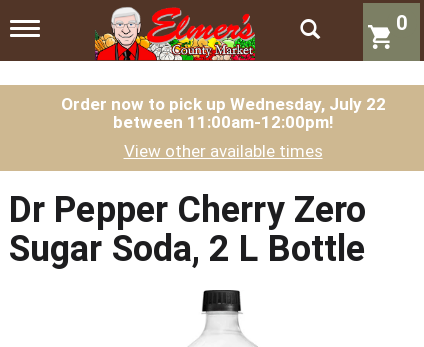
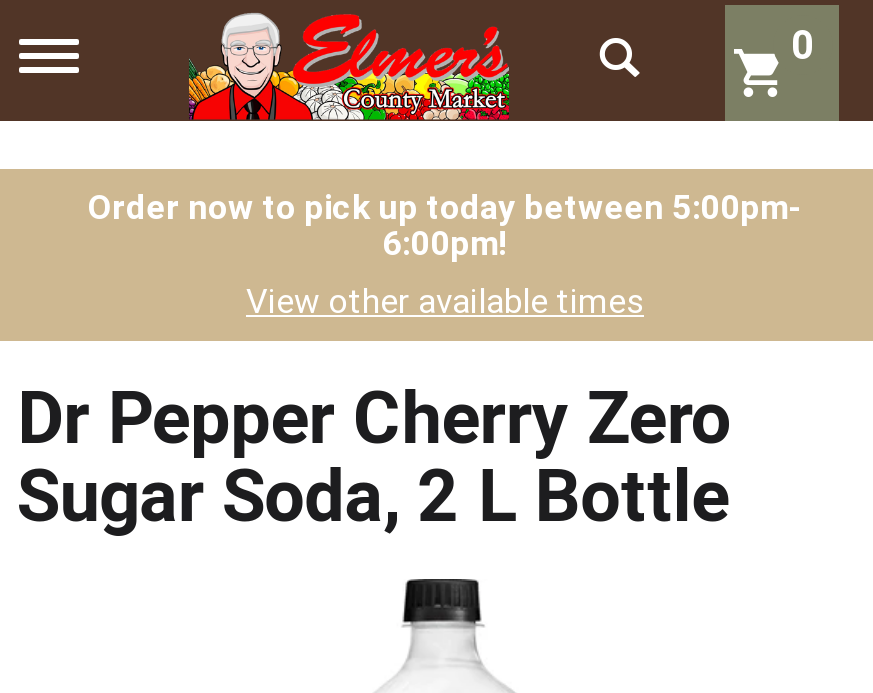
[60,94,385,132] Order now to pick up Wednesday, July 22 | between 11:00am-12:00pm! -> [88,188,802,264] Order now to pick up today between 5:00pm- | 6:00pm!

